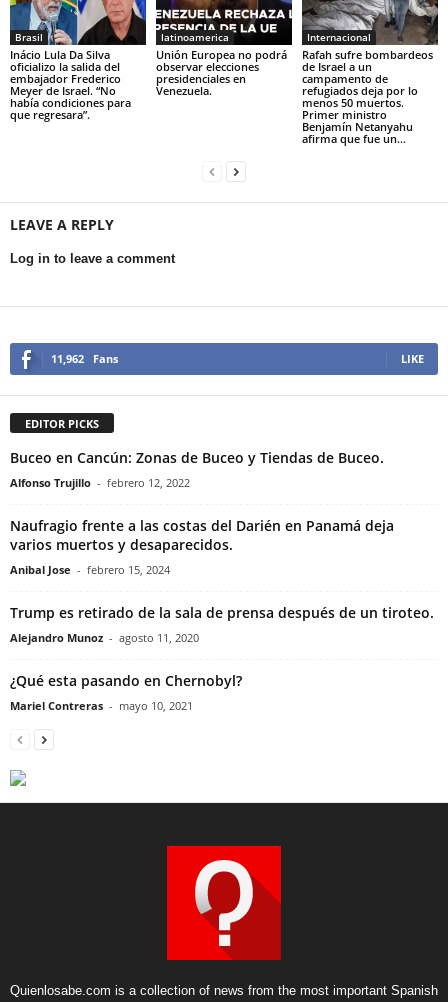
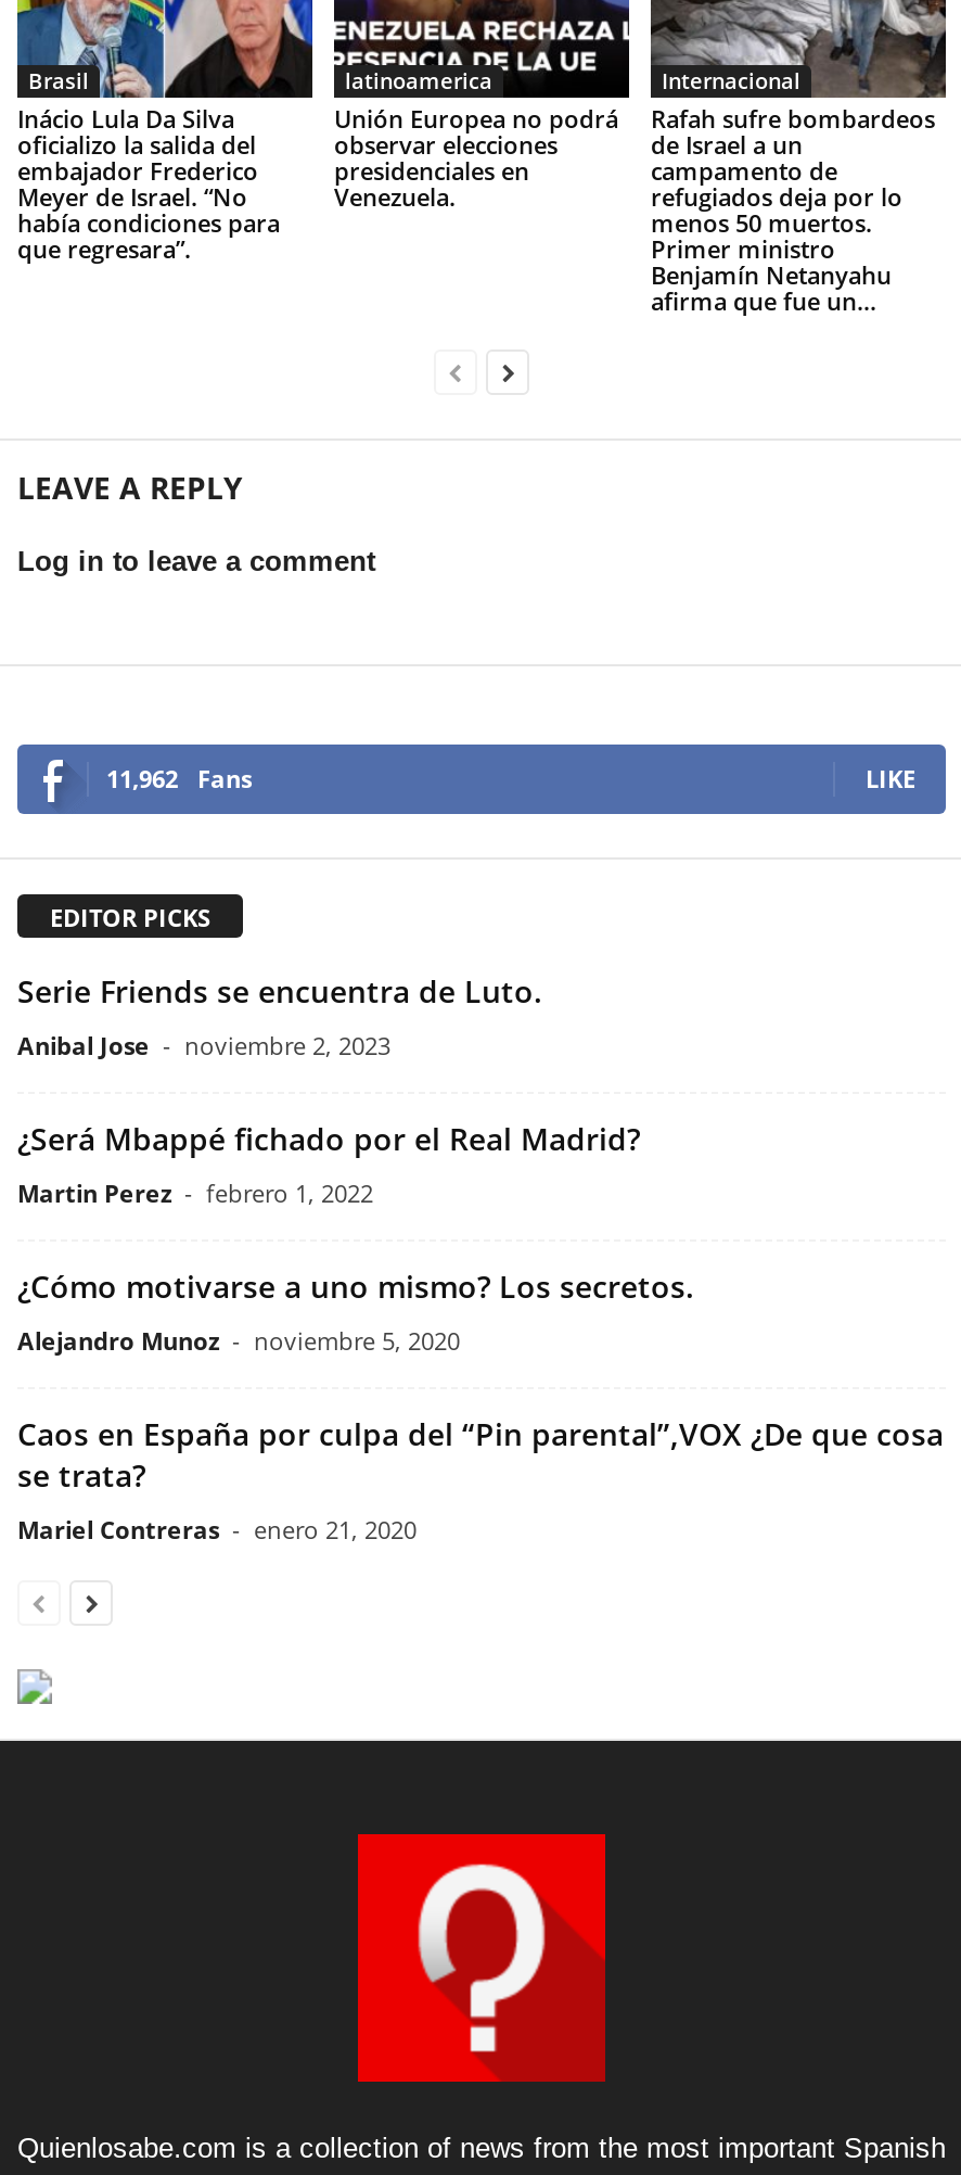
[10,448,384,490] Buceo en Cancún: Zonas de Buceo y Tiendas de Buceo. | Alfonso Trujillo - febrero 12, 2022 -> [17,972,542,1063] Serie Friends se encuentra de Luto. | Anibal Jose - noviembre 2, 2023
[10,516,394,577] Naufragio frente a las costas del Darién en Panamá deja | varios muertos y desaparecidos. | Anibal Jose - febrero 15, 2024 -> [17,1119,640,1210] ¿Será Mbappé fichado por el Real Madrid? | Martin Perez - febrero 1, 2022
[10,603,434,645] Trump es retirado de la sala de prensa después de un tiroteo. | Alejandro Munoz - agosto 11, 2020 -> [17,1267,694,1358] ¿Cómo motivarse a uno mismo? Los secretos. | Alejandro Munoz - noviembre 5, 2020
[10,671,242,713] ¿Qué esta pasando en Chernobyl? | Mariel Contreras - mayo 10, 2021 -> [17,1414,944,1547] Caos en España por culpa del “Pin parental”,VOX ¿De que cosa | se trata? | Mariel Contreras - enero 21, 2020

